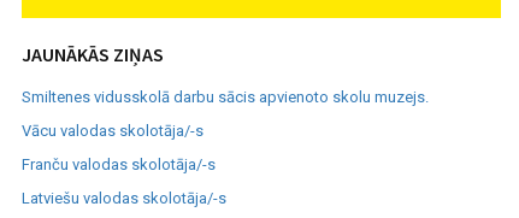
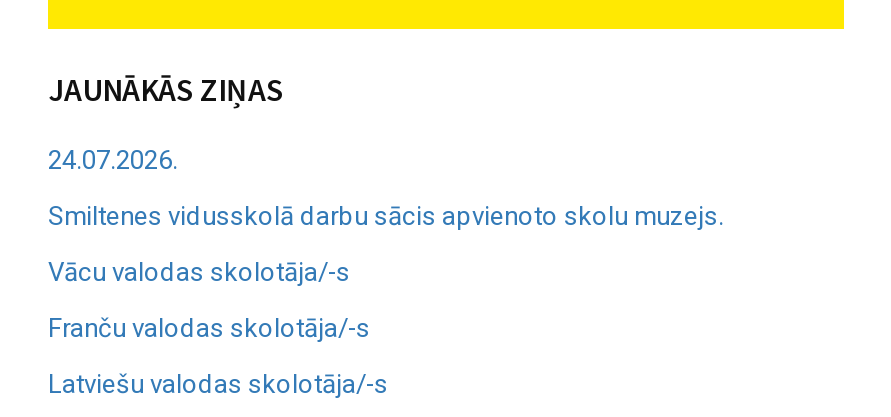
none -> [48,144,178,174] 24.07.2026.

